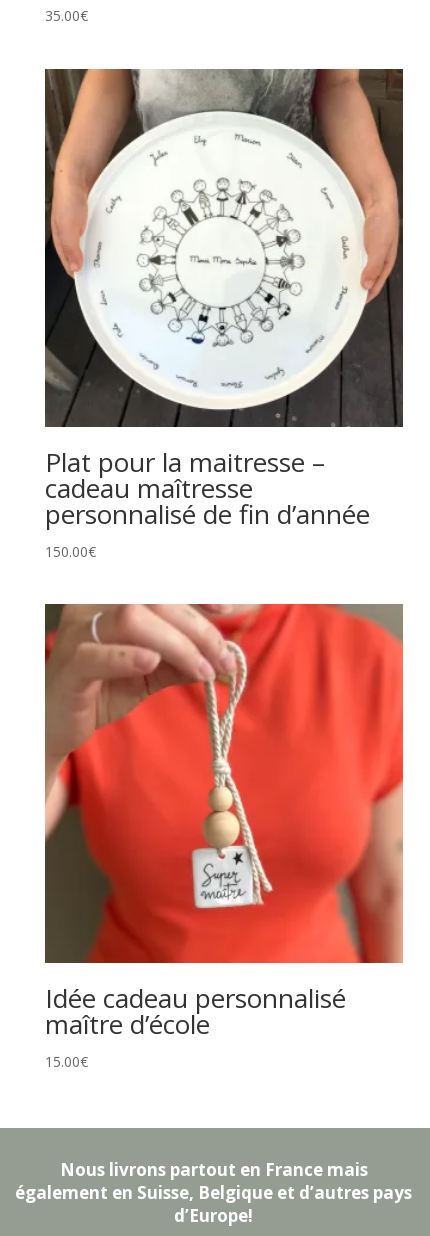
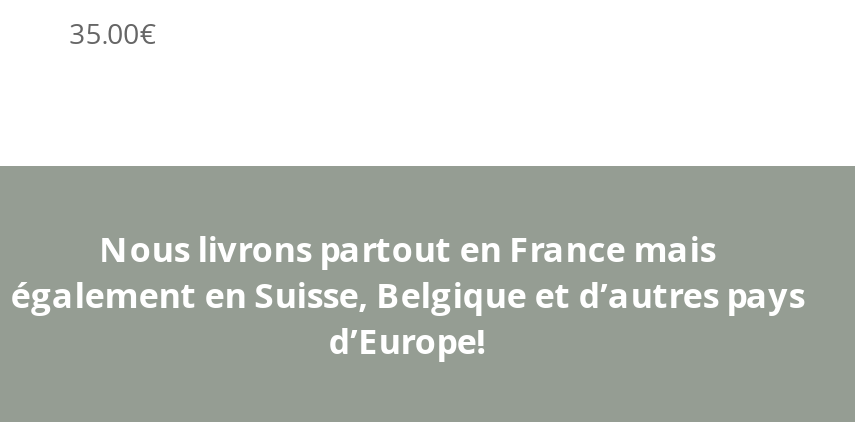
[44,68,404,561] [image] | Plat pour la maitresse – | cadeau maîtresse | personnalisé de fin d’année | 150.00€ -> none
[44,603,404,1070] [image] | Idée cadeau personnalisé | maître d’école | 15.00€ -> none

